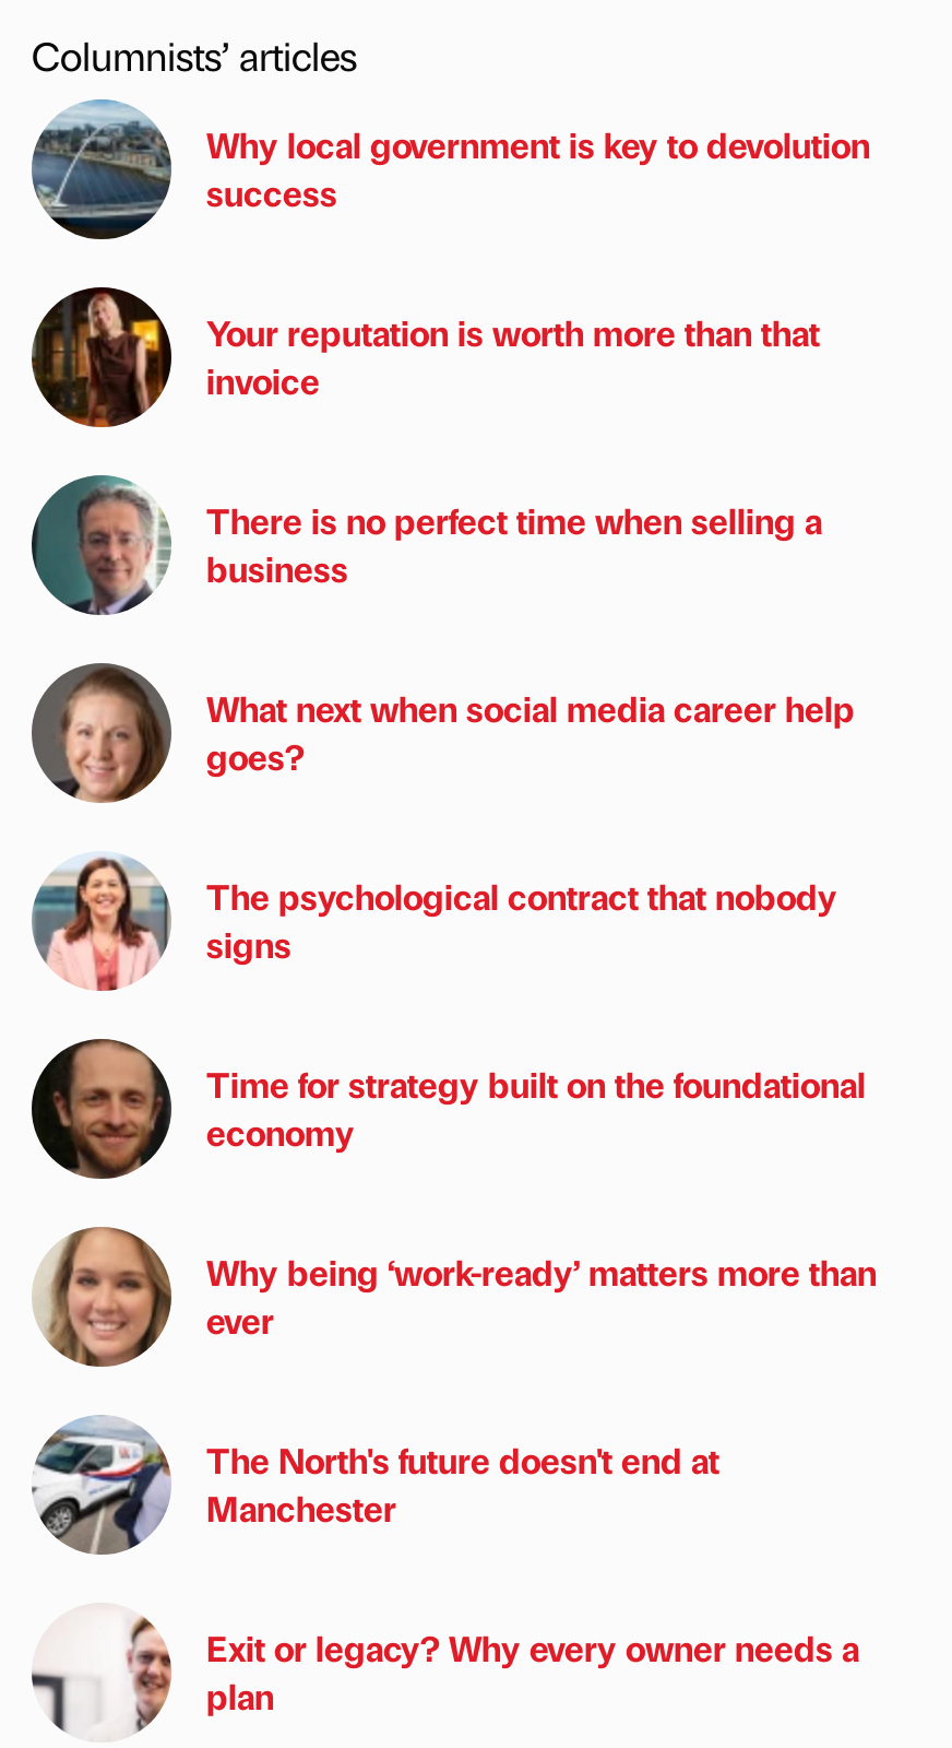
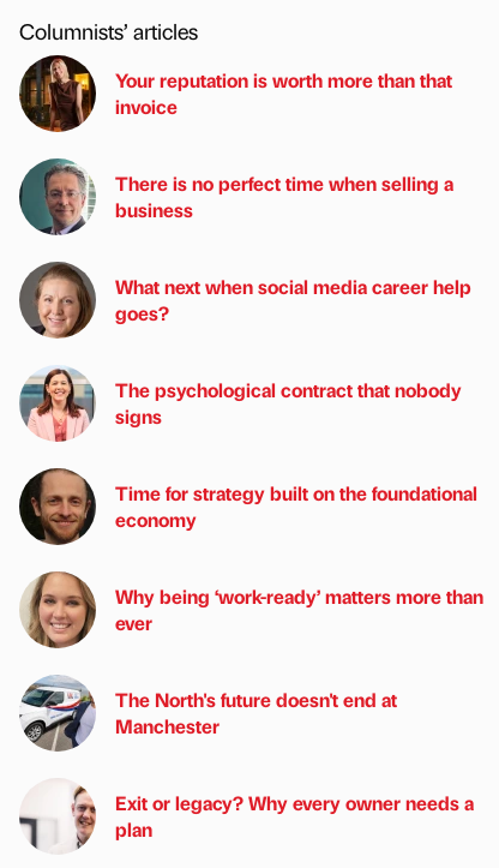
[29,97,870,241] [image] | Why local government is key to devolution | success -> none

